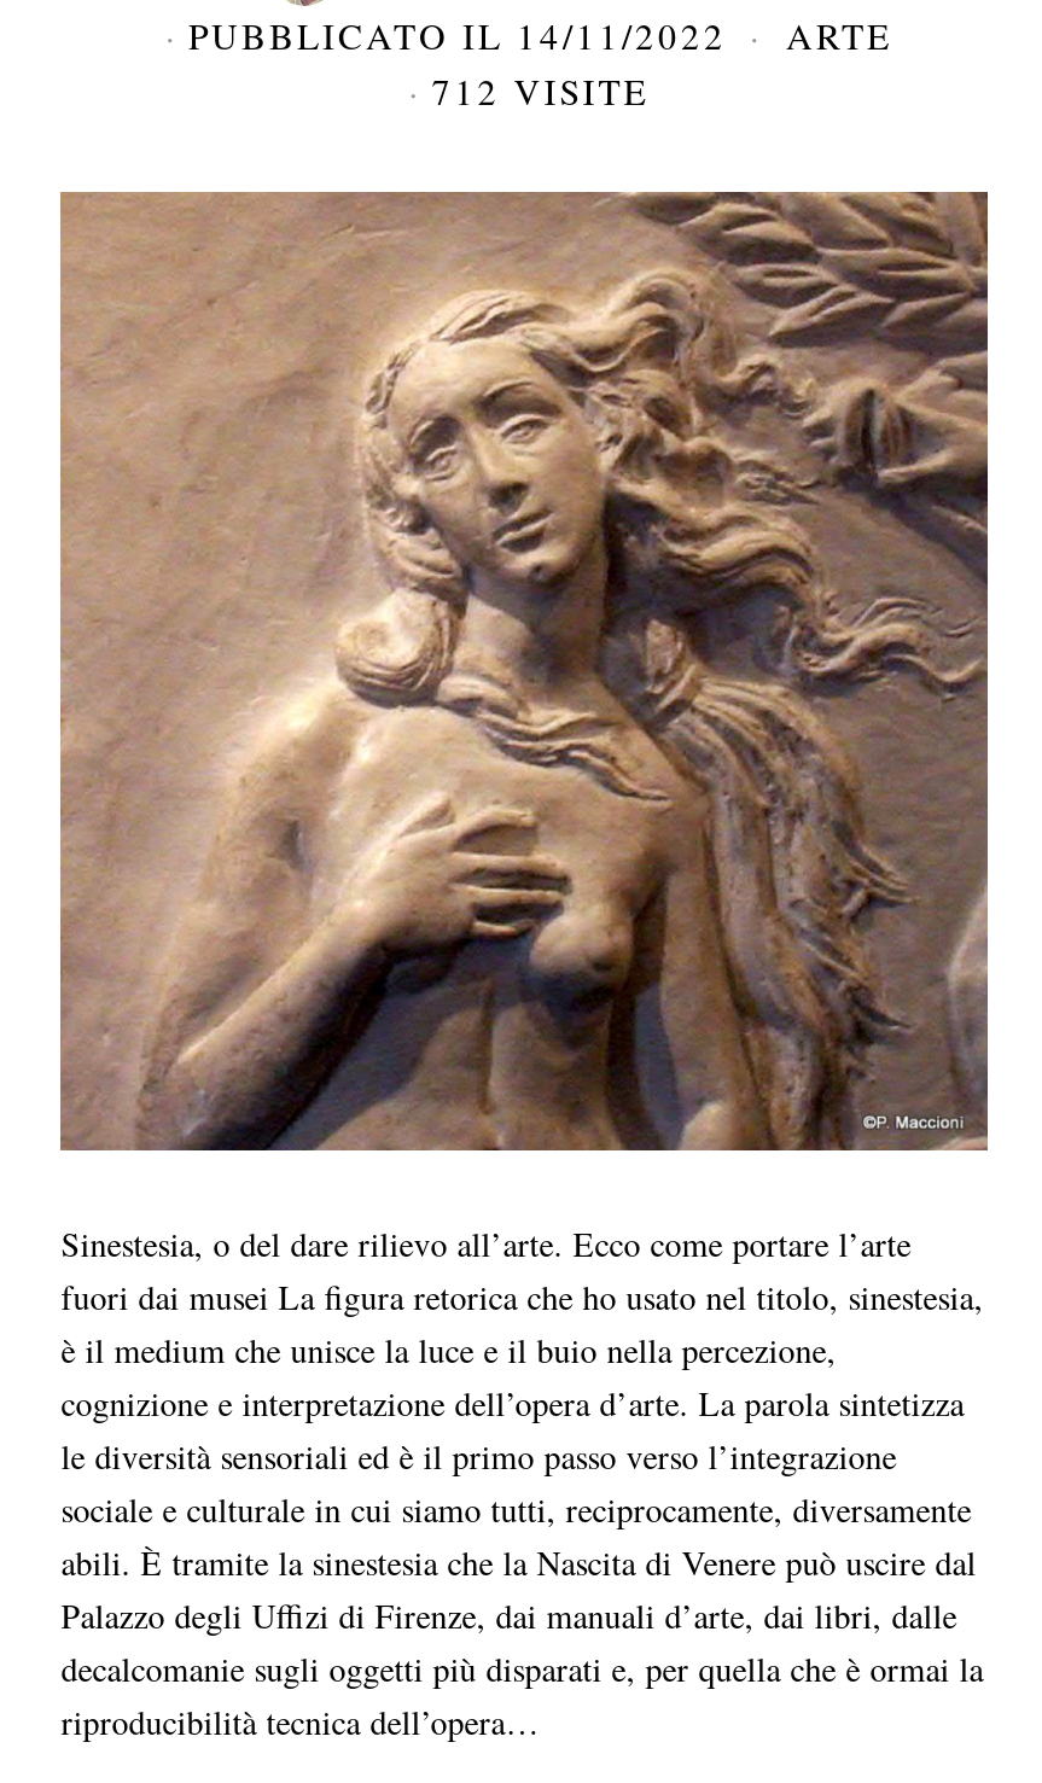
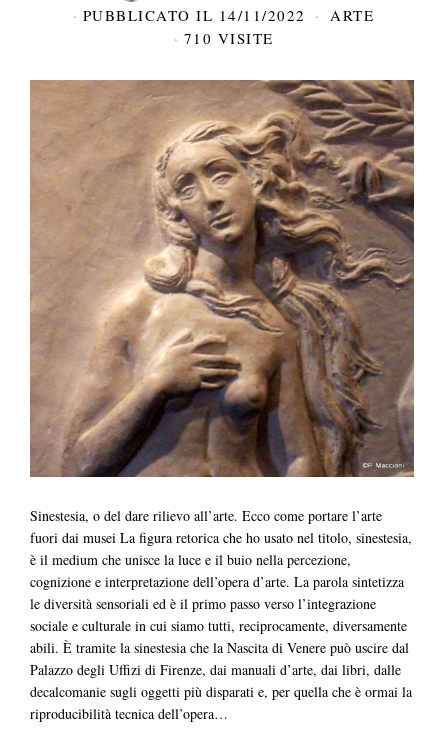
[432,67,649,115] 712 VISITE -> [184,28,274,48] 710 VISITE

